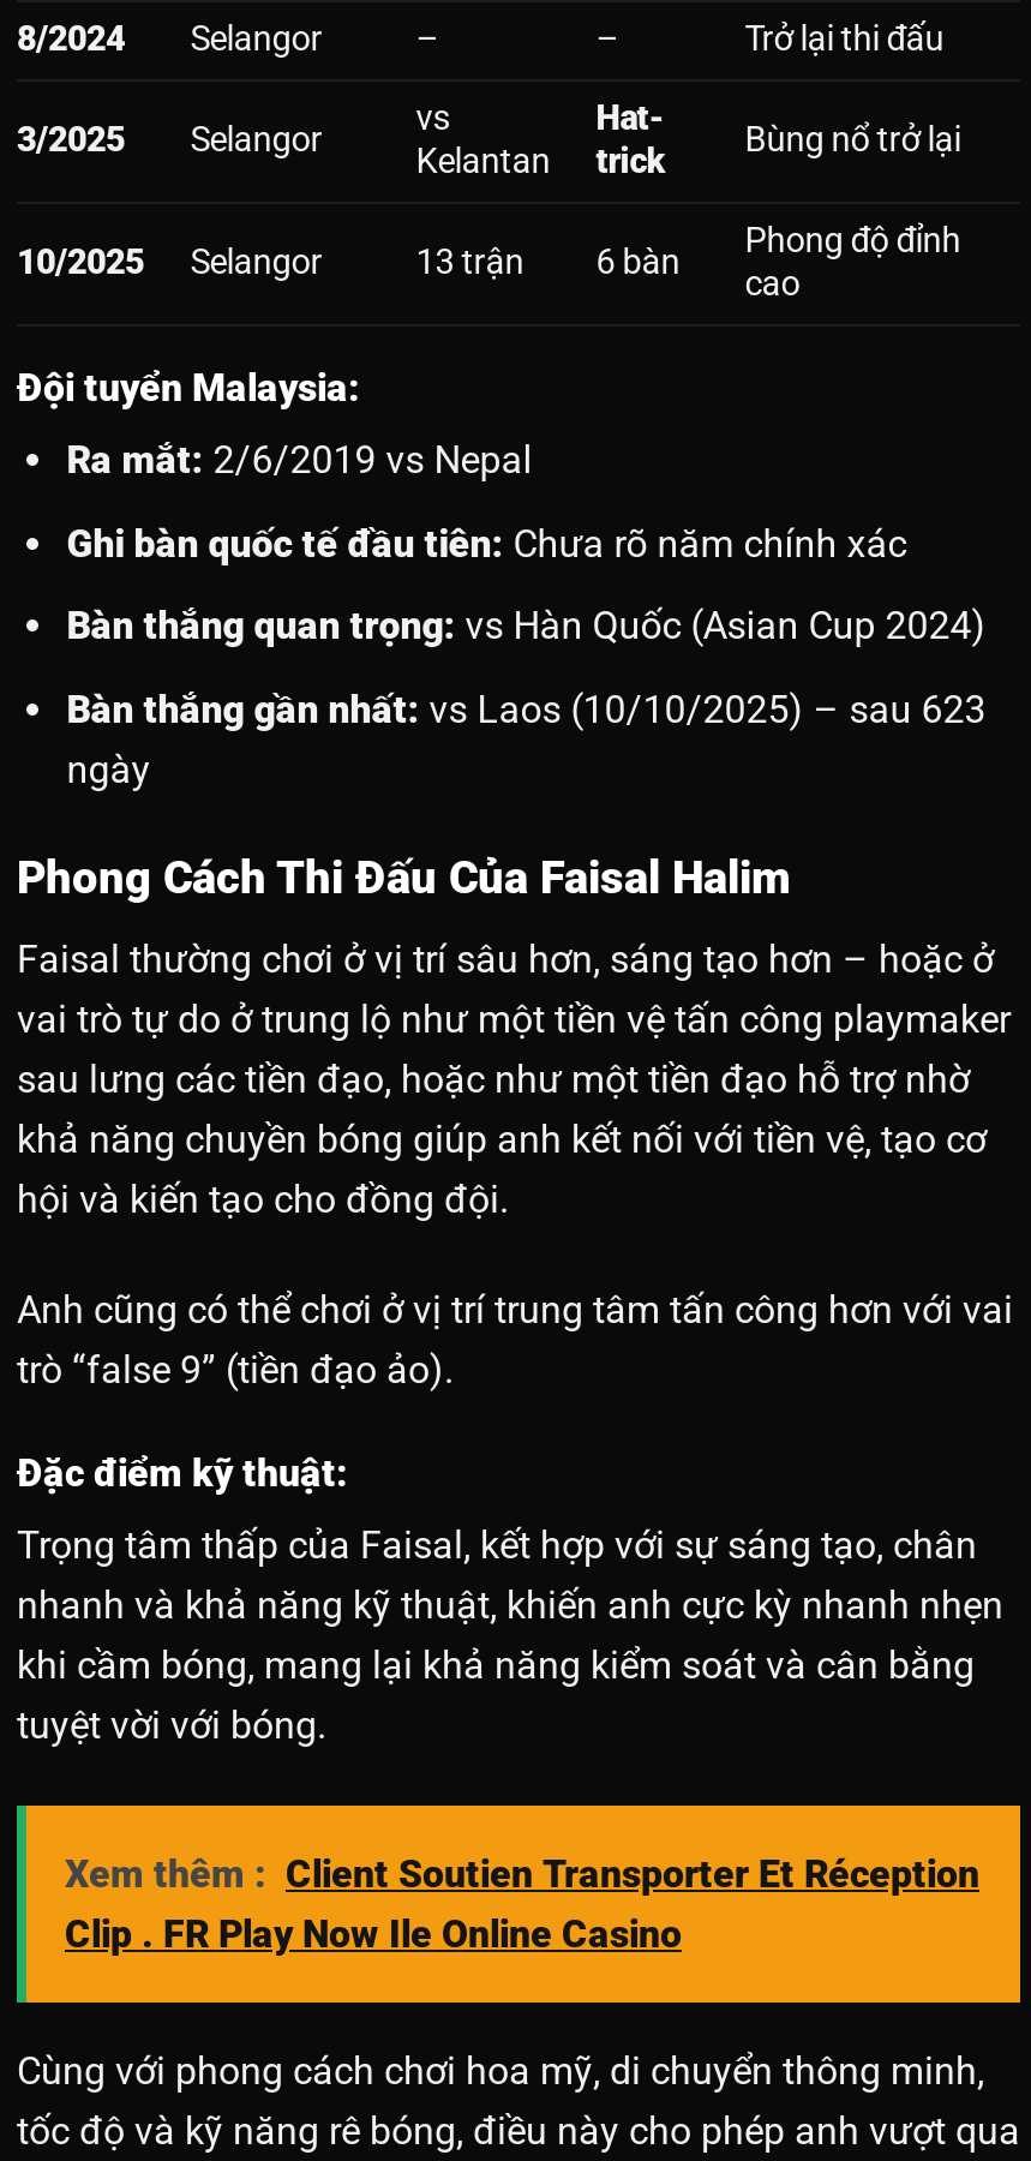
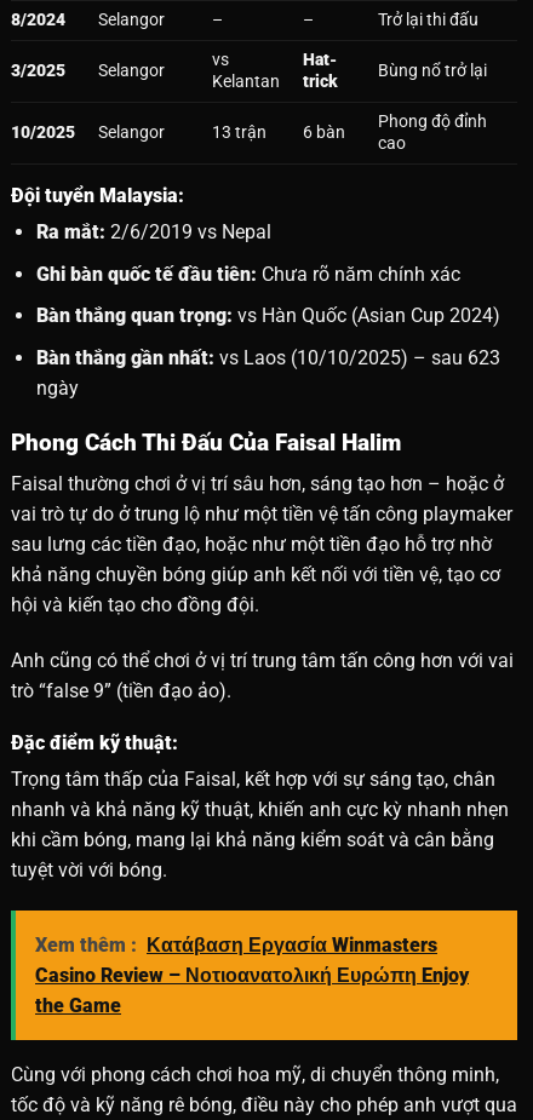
[65,1851,979,1956] Xem thêm : Client Soutien Transporter Et Réception | Clip . FR Play Now Ile Online Casino -> [35,933,469,1017] Xem thêm : Κατάβαση Εργασία Winmasters | Casino Review – Νοτιοανατολική Ευρώπη Enjoy | the Game

